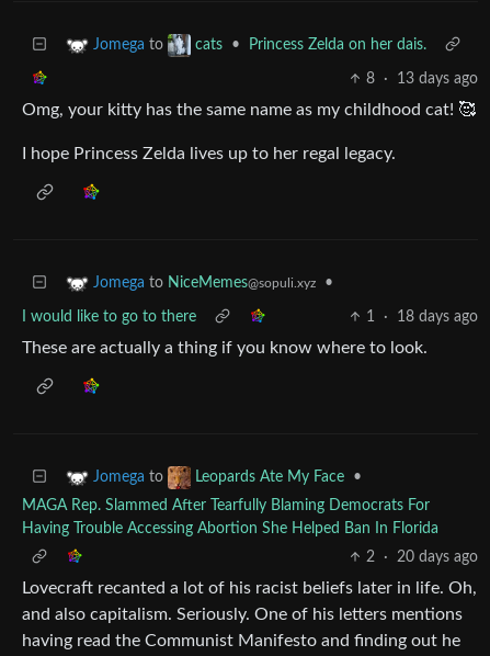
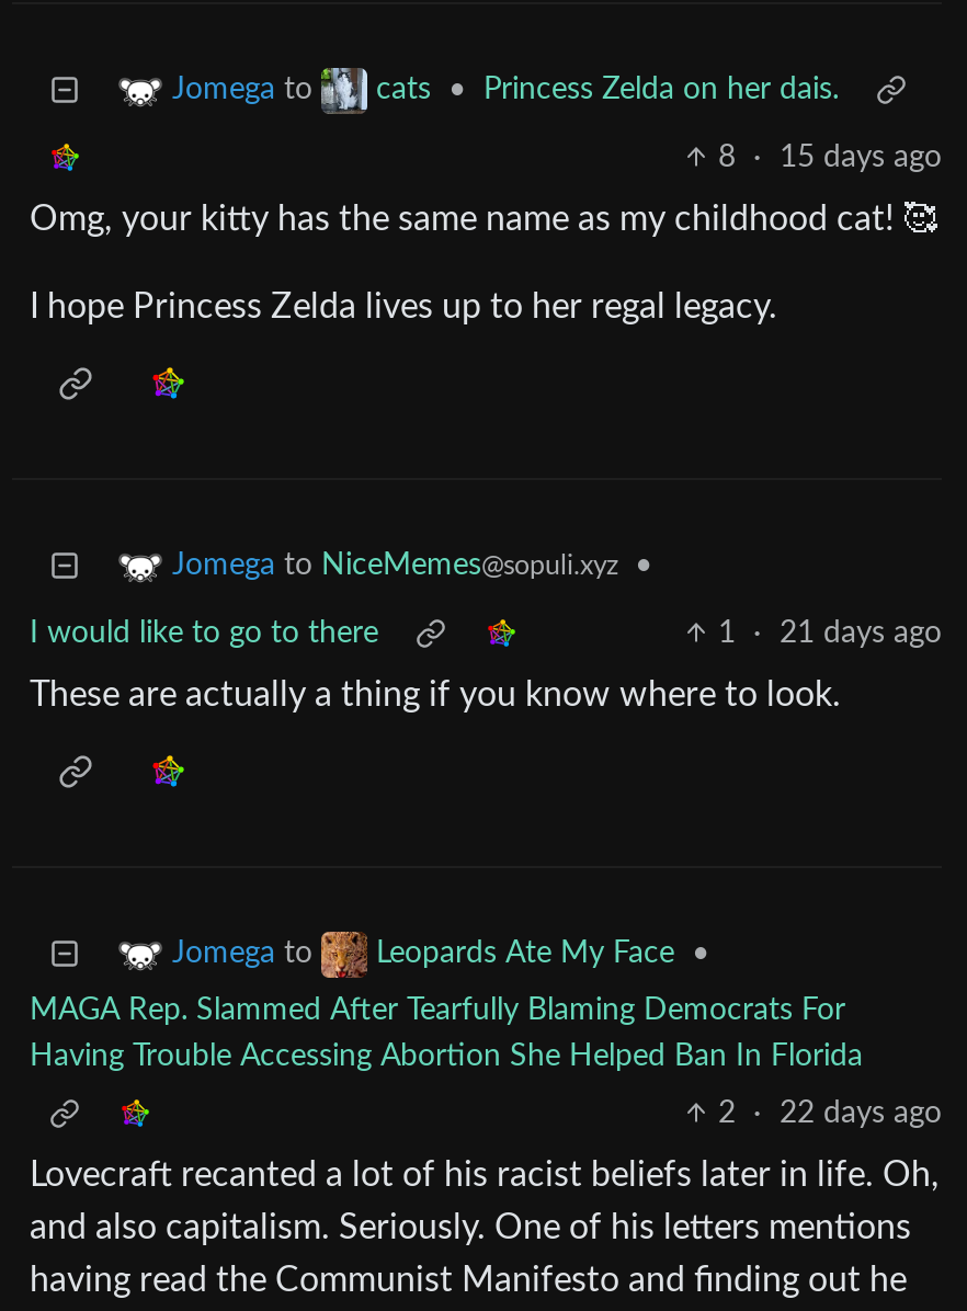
[366,71,478,87] 8 · 13 days ago -> [718,142,942,173] 8 · 15 days ago
[366,309,478,325] 1 · 18 days ago -> [718,618,942,649] 1 · 21 days ago
[366,549,478,565] 2 · 20 days ago -> [718,1098,942,1129] 2 · 22 days ago

